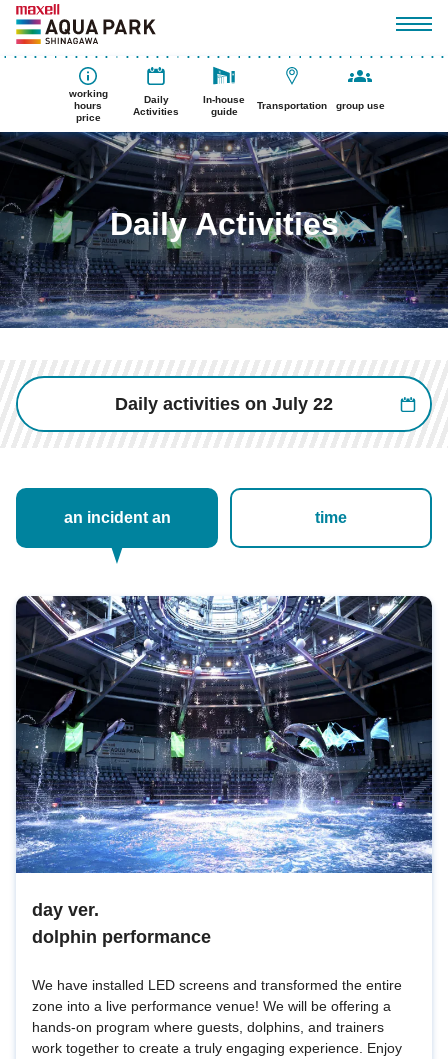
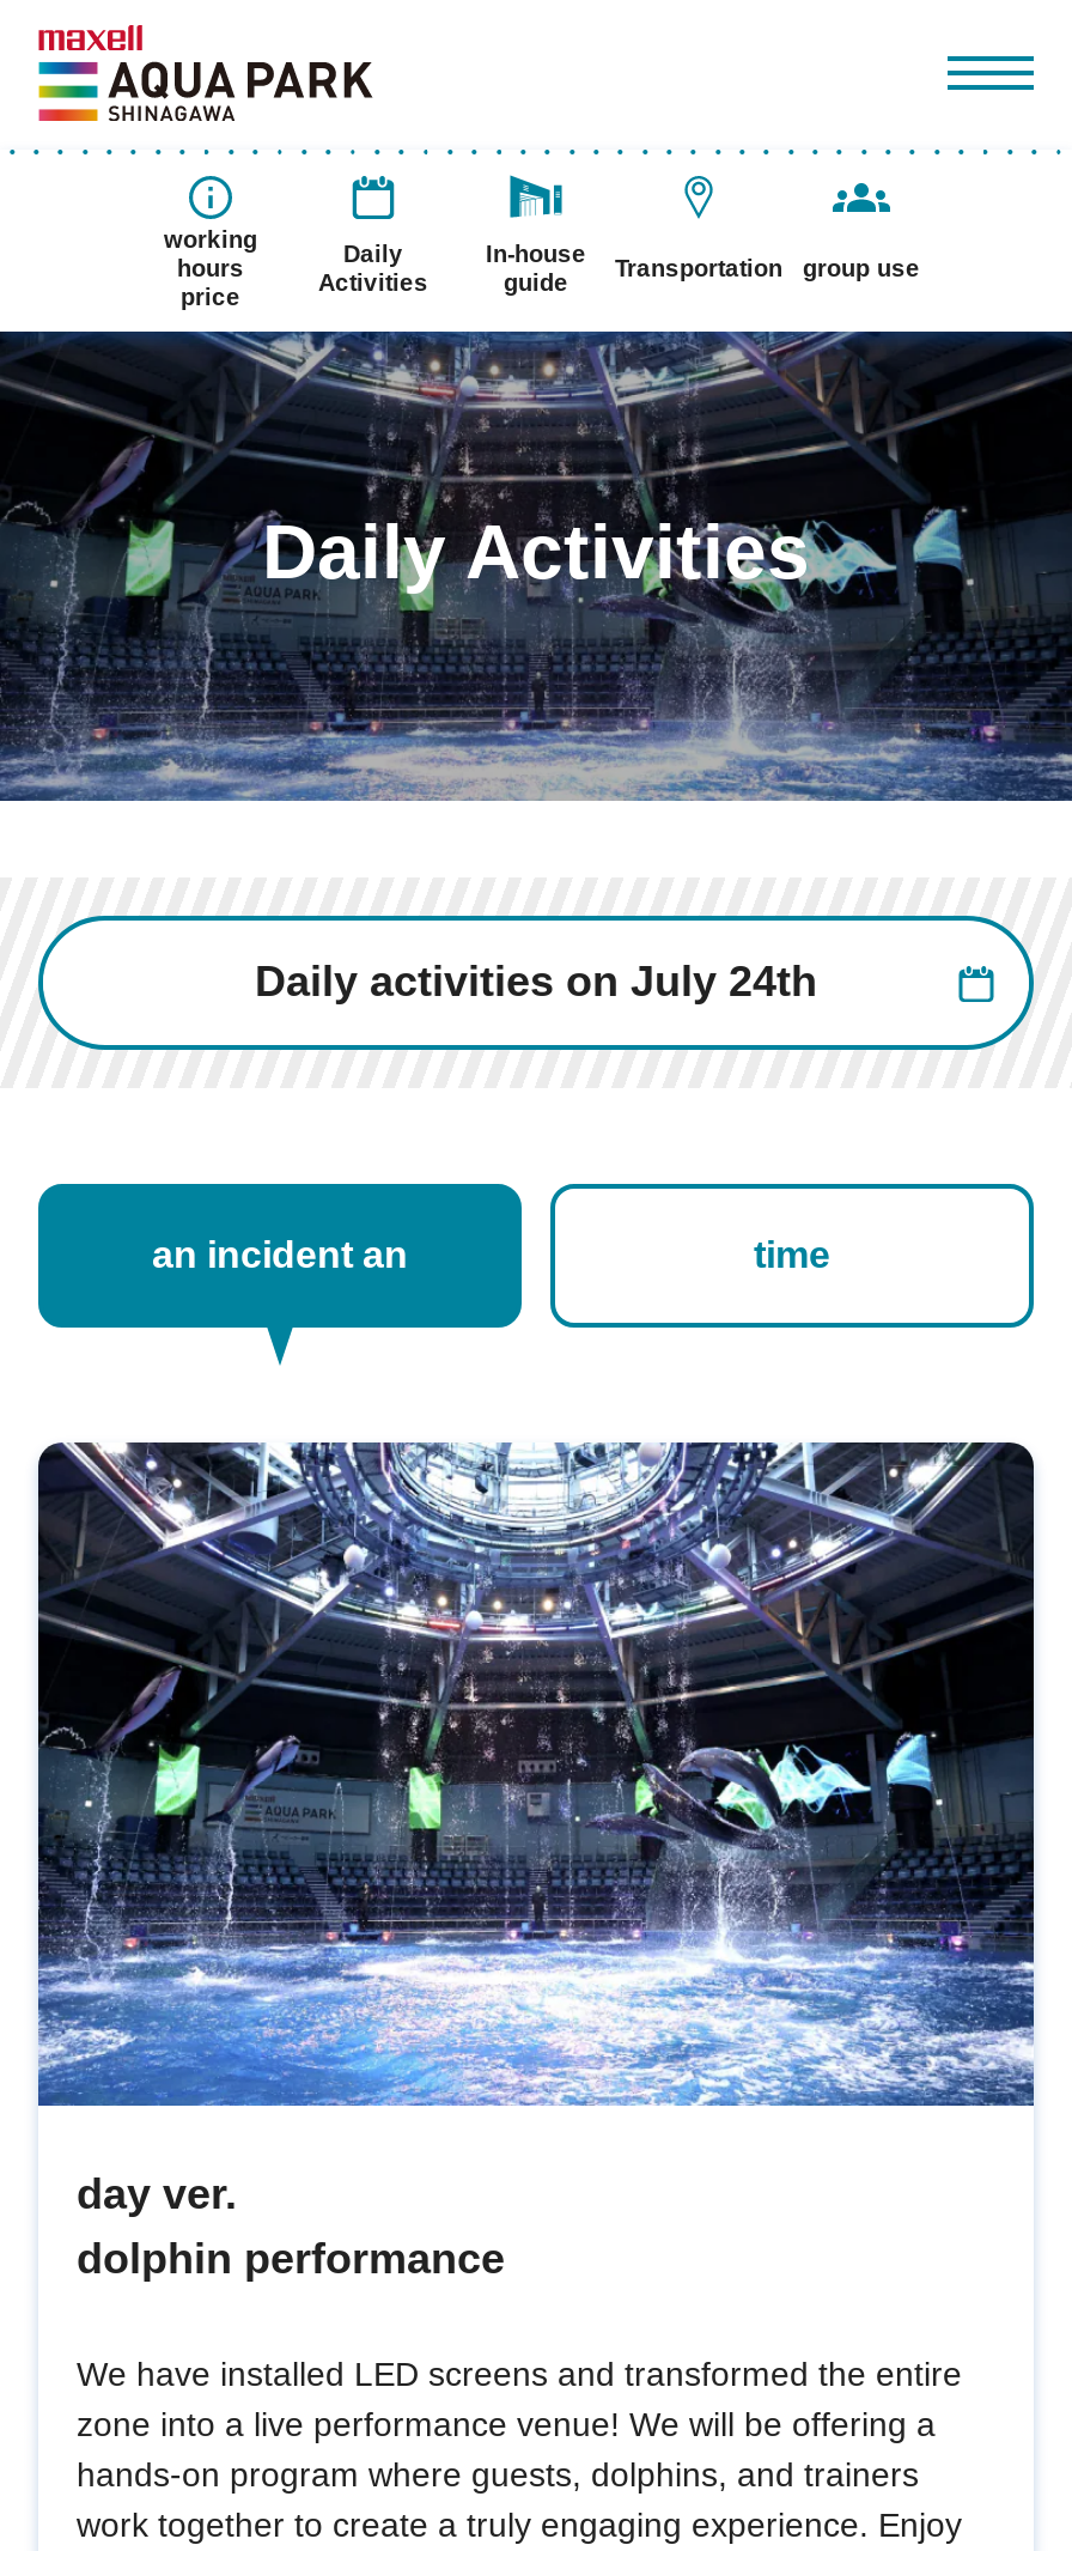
[115,393,333,413] Daily activities on July 22 -> [255,958,817,1006] Daily activities on July 24th

